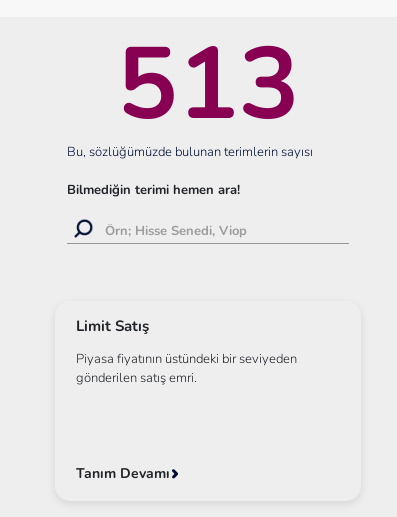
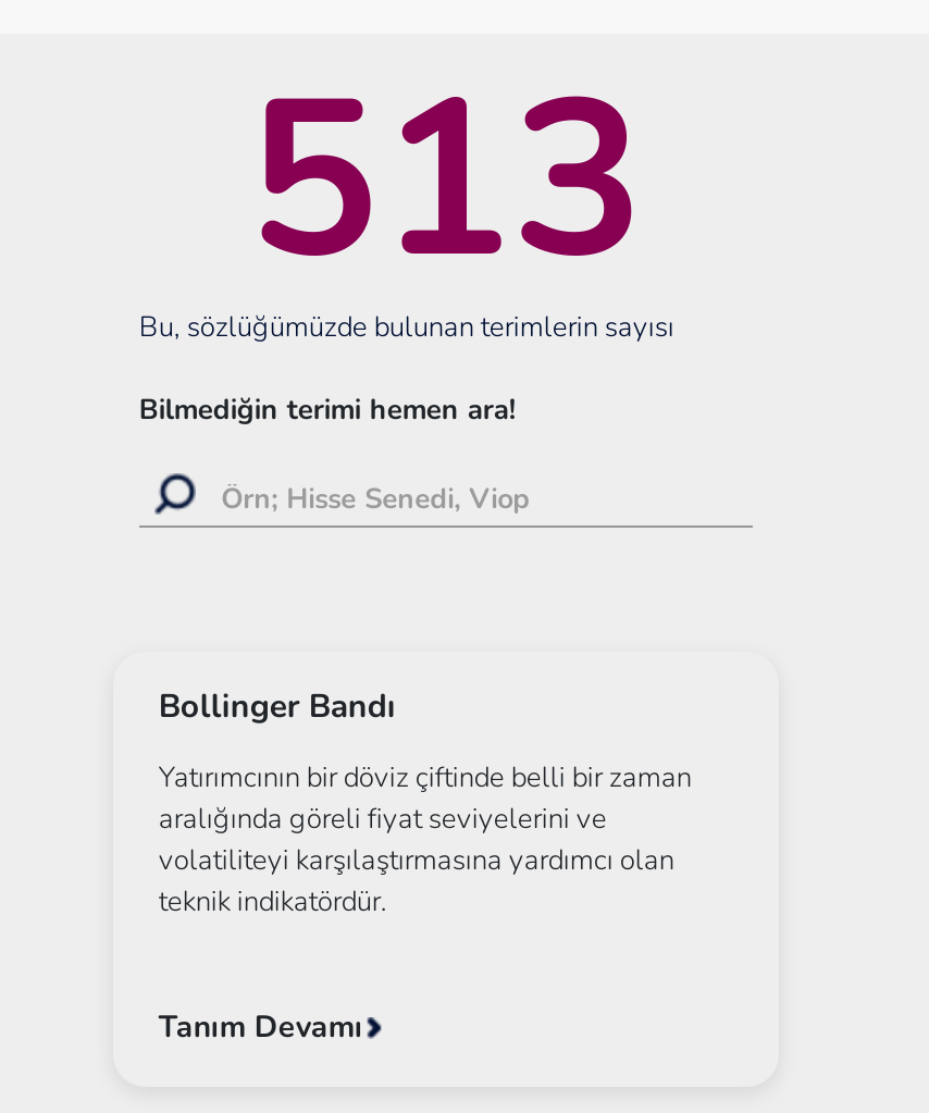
[76,316,149,336] Limit Satış -> [159,684,396,727] Bollinger Bandı
[76,350,297,387] Piyasa fiyatının üstündeki bir seviyeden | gönderilen satış emri. -> [159,758,692,921] Yatırımcının bir döviz çiftinde belli bir zaman | aralığında göreli fiyat seviyelerini ve | volatiliteyi karşılaştırmasına yardımcı olan | teknik indikatördür.

